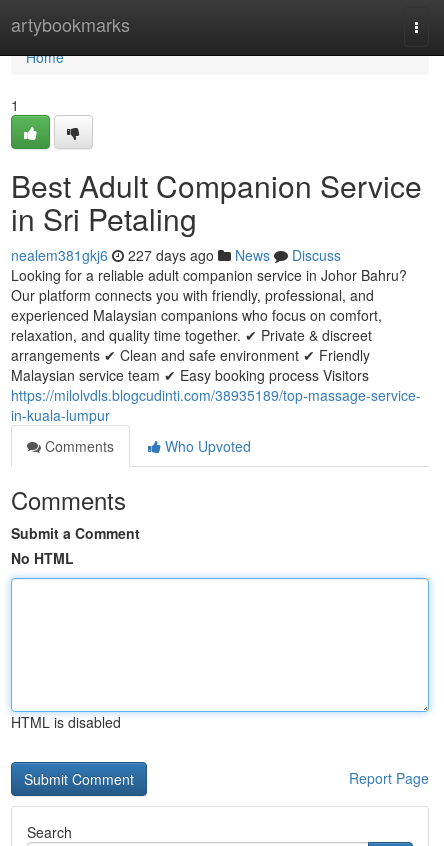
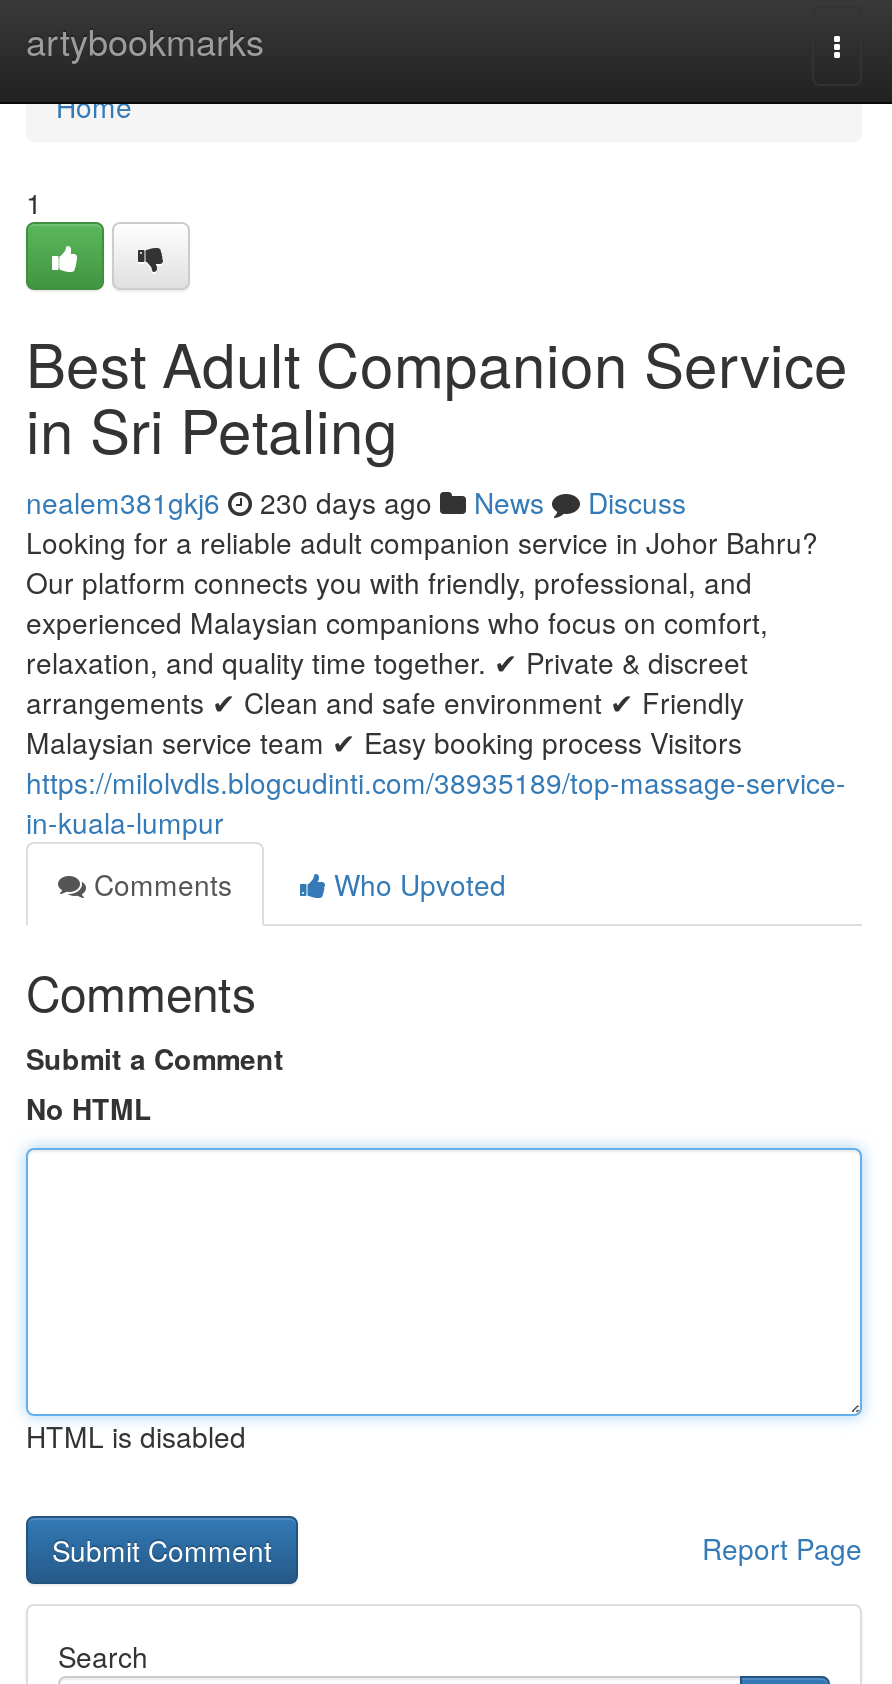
[11,245,341,265] nealem381gkj6 227 days ago News Discuss -> [26,482,686,522] nealem381gkj6 230 days ago News Discuss

